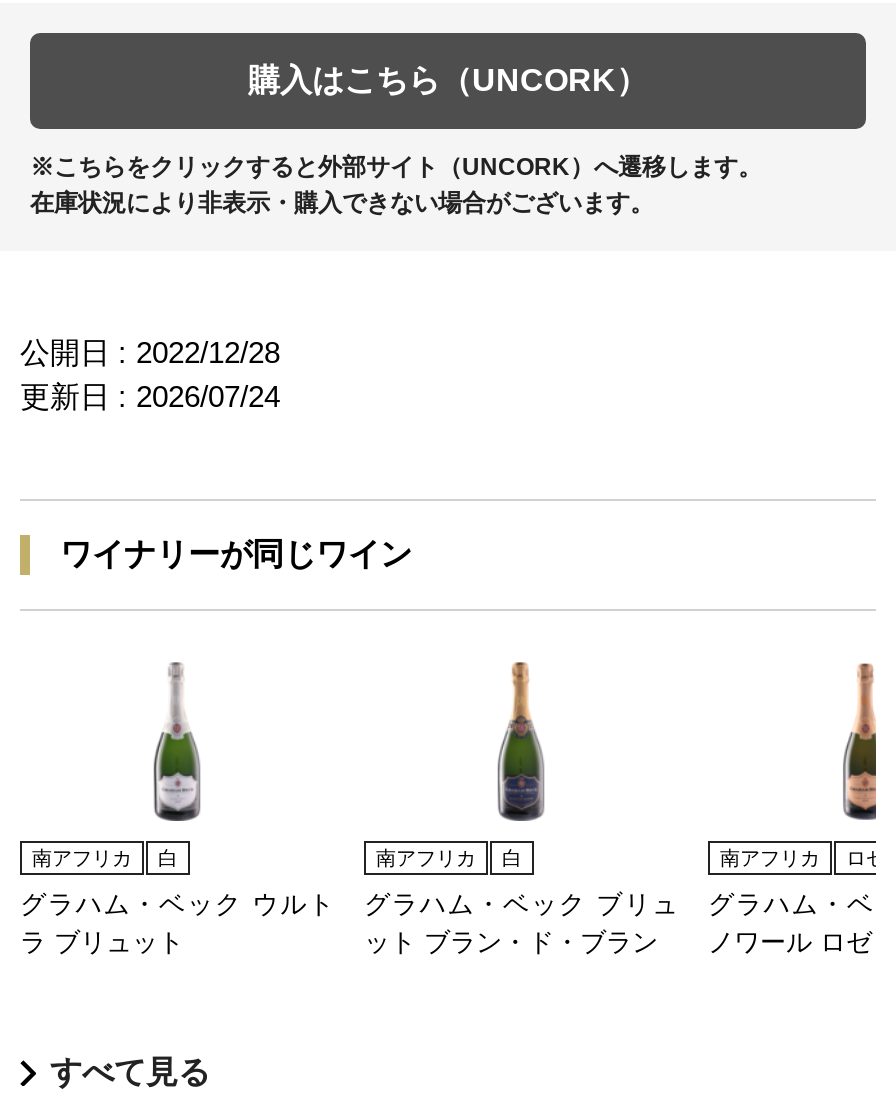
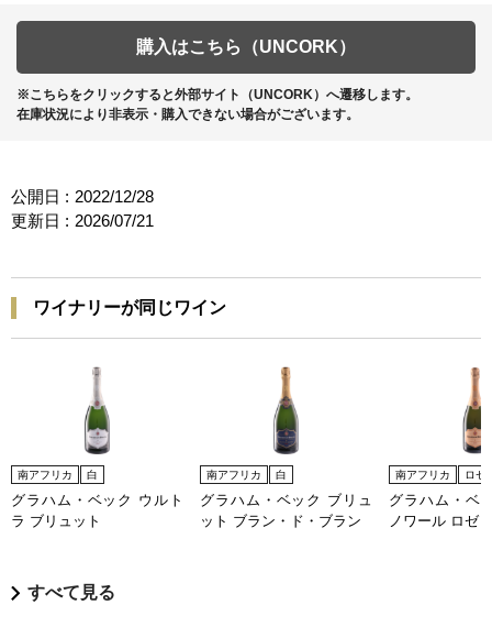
[20,379,280,413] 更新日 : 2026/07/24 -> [11,211,154,230] 更新日 : 2026/07/21

